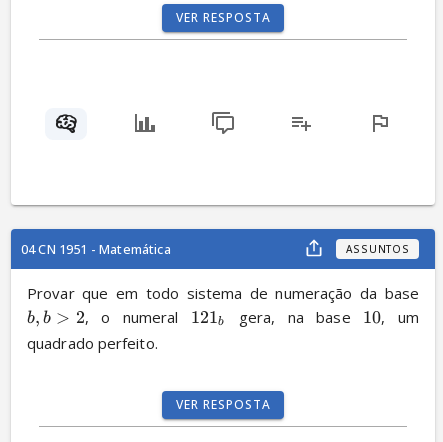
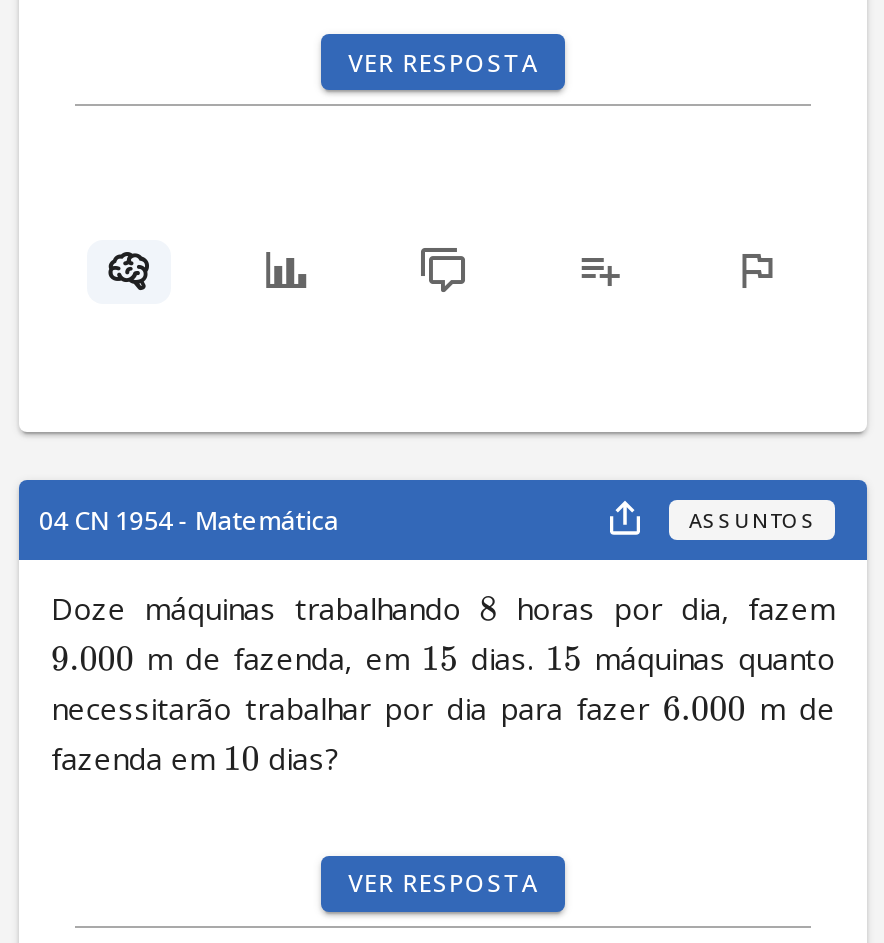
[21,240,171,258] 04 CN 1951 - Matemática -> [39,502,338,538] 04 CN 1954 - Matemática
[27,283,423,353] Provar que em todo sistema de numeração da base | b, b > 2, o numeral 121b gera, na base 10, um | quadrado perfeito. -> [51,588,843,780] Doze máquinas trabalhando 8 horas por dia, fazem | 9.000 m de fazenda, em 15 dias. 15 máquinas quanto | necessitarão trabalhar por dia para fazer 6.000 m de | fazenda em 10 dias?

